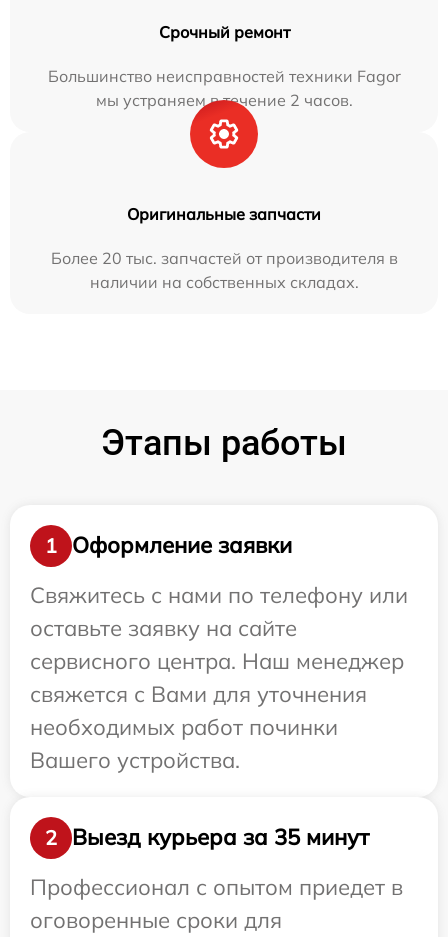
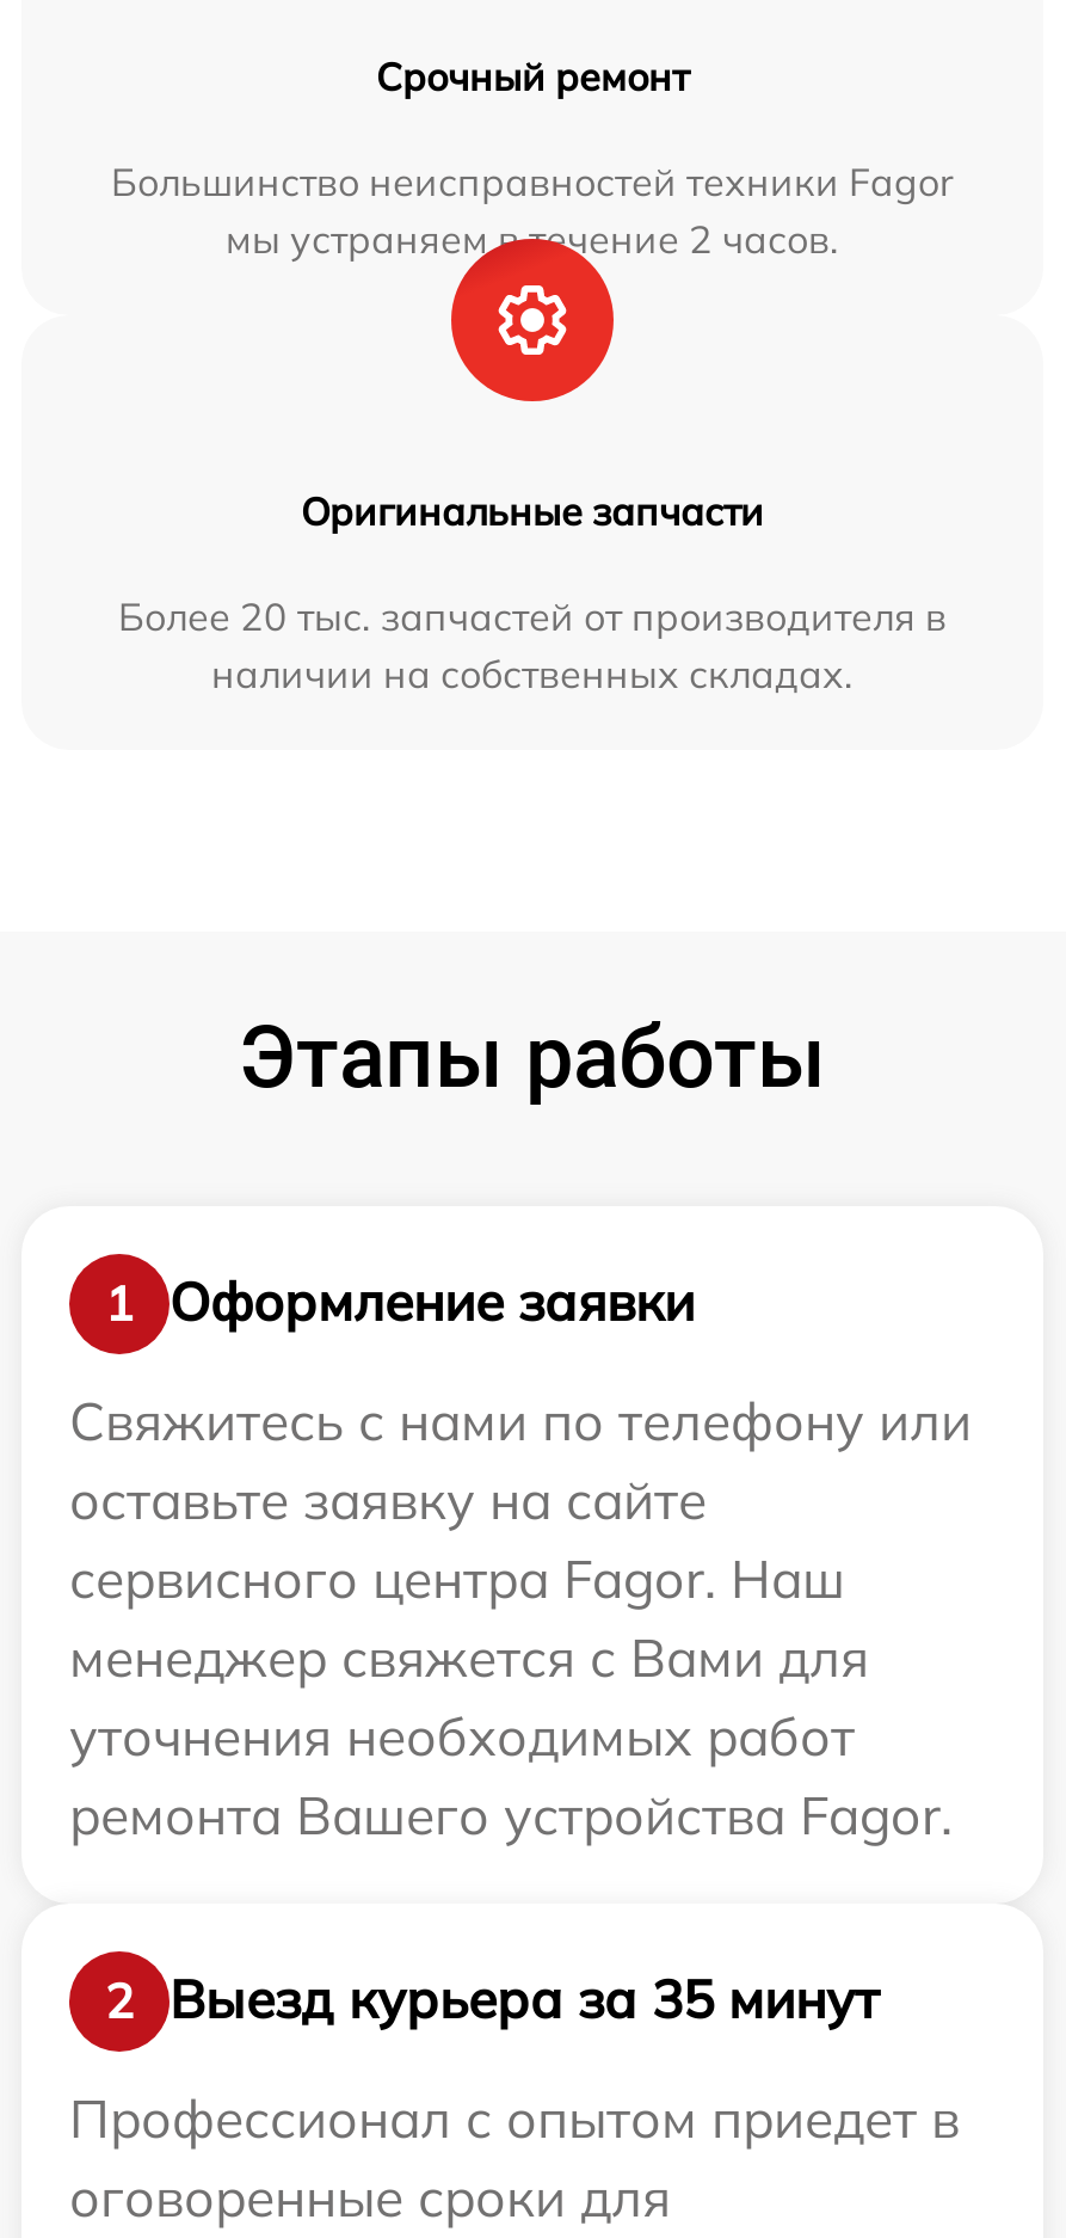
[30,647,404,774] сервисного центра. Наш менеджер | свяжется с Вами для уточнения | необходимых работ починки | Вашего устройства. -> [69,1544,953,1848] сервисного центра Fagor. Наш | менеджер свяжется с Вами для | уточнения необходимых работ | ремонта Вашего устройства Fagor.

